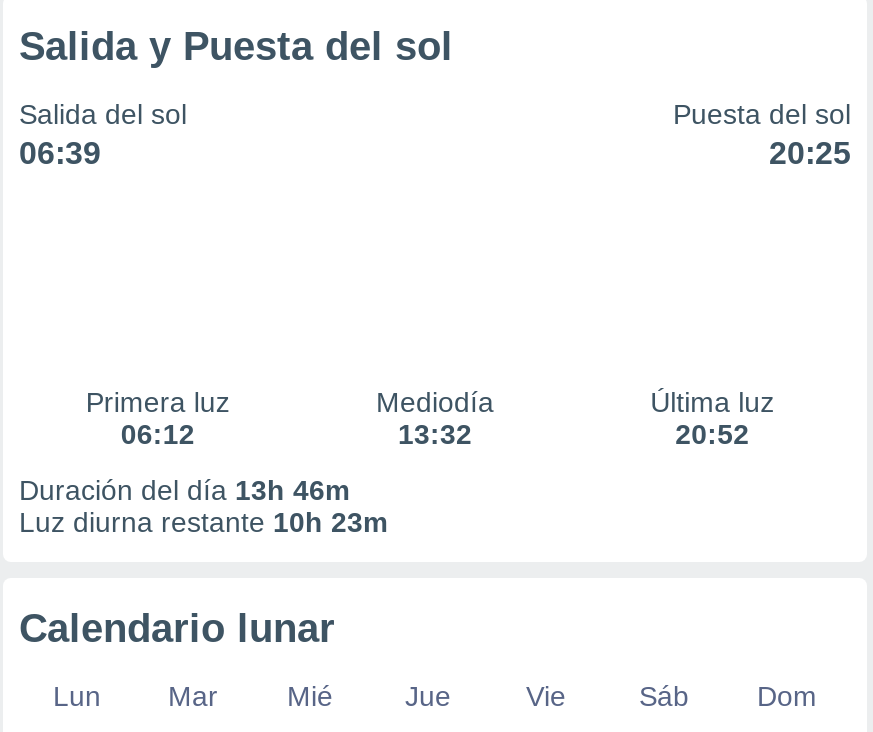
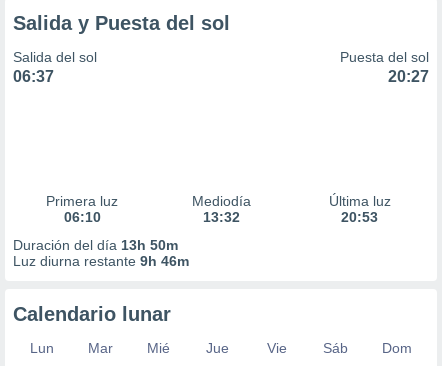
[19,136,101,170] 06:39 -> [13,68,54,85] 06:37
[769,136,851,170] 20:25 -> [388,68,429,85] 20:27
[121,418,195,450] 06:12 -> [64,209,101,225] 06:10
[675,418,749,450] 20:52 -> [341,209,378,225] 20:53
[19,474,349,506] Duración del día 13h 46m -> [13,237,178,253] Duración del día 13h 50m
[19,506,387,538] Luz diurna restante 10h 23m -> [13,253,189,269] Luz diurna restante 9h 46m

